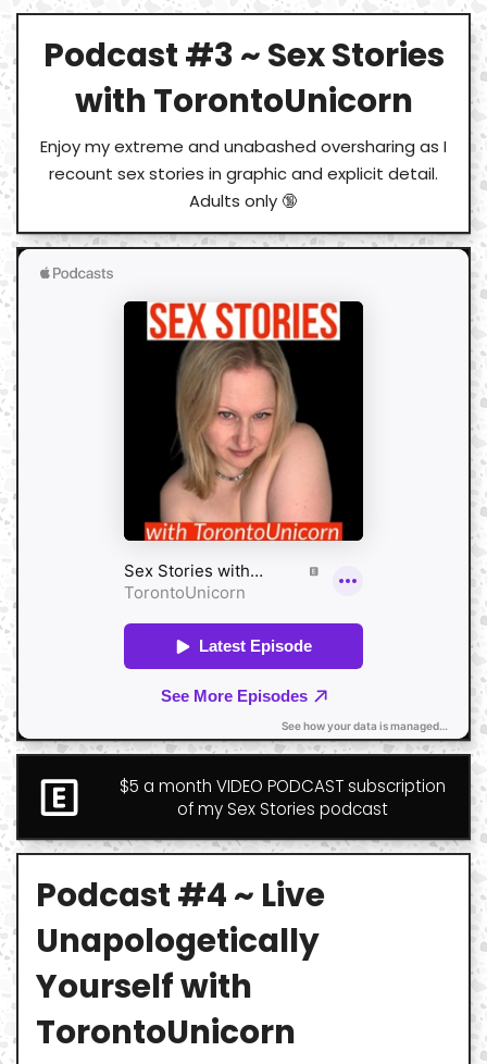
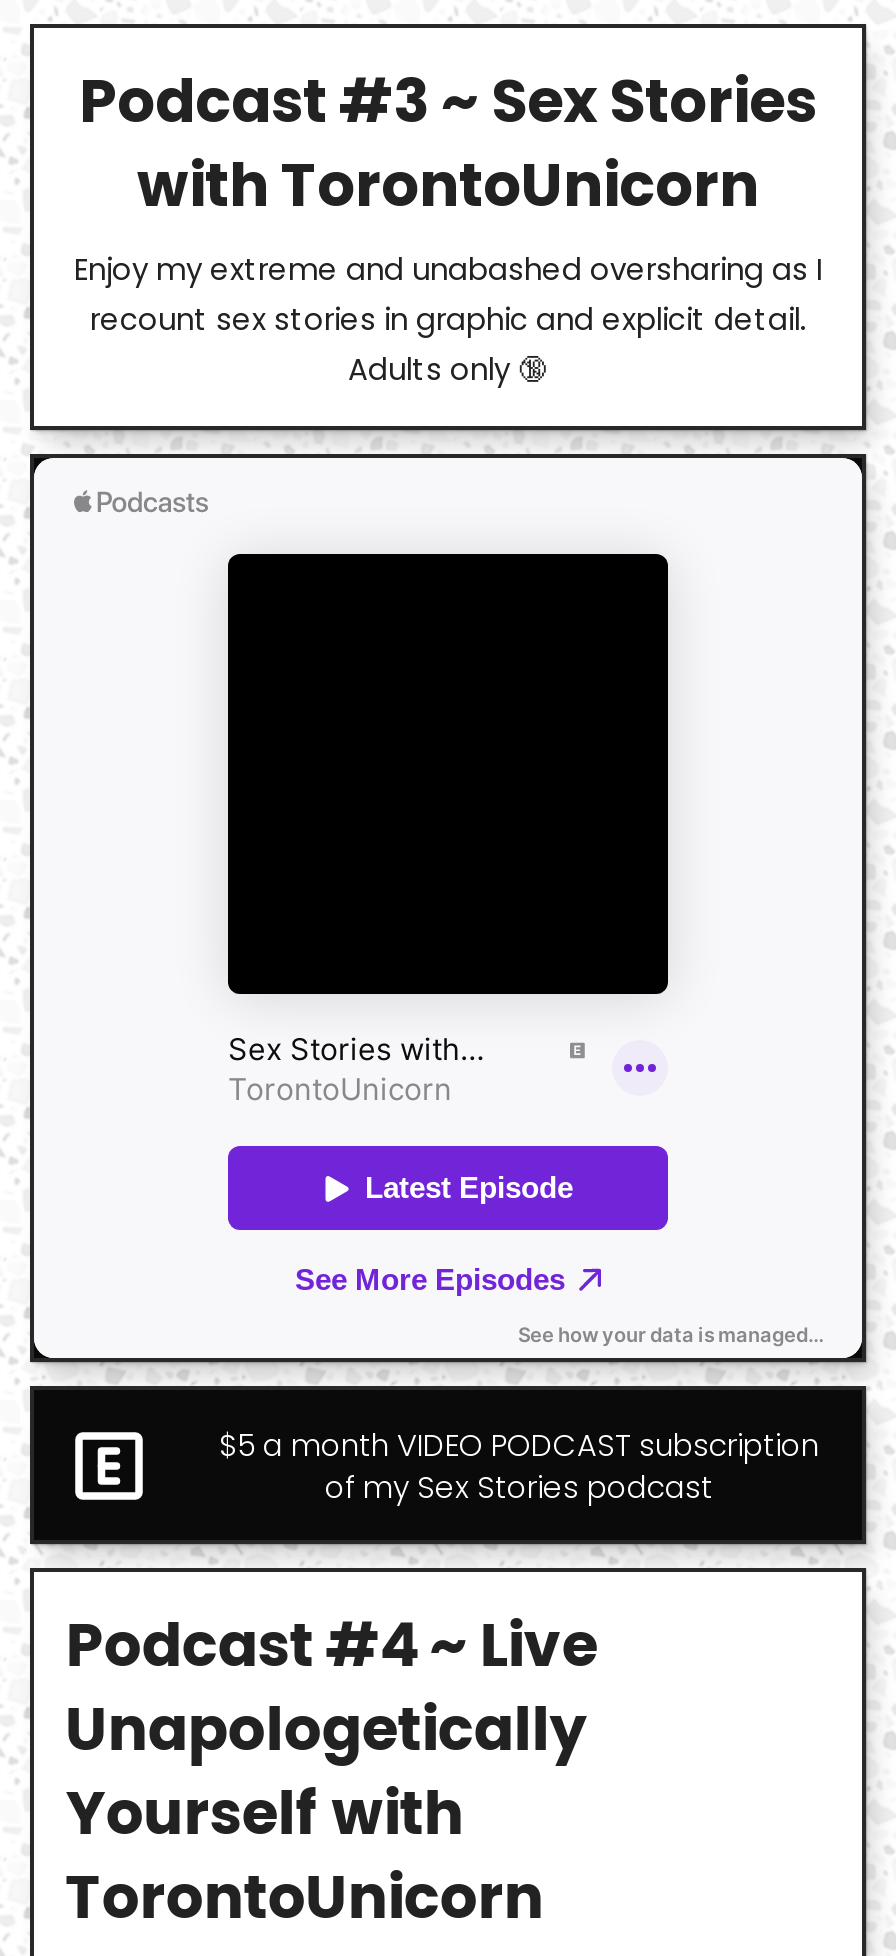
[143,301,344,542] [image] -> none

